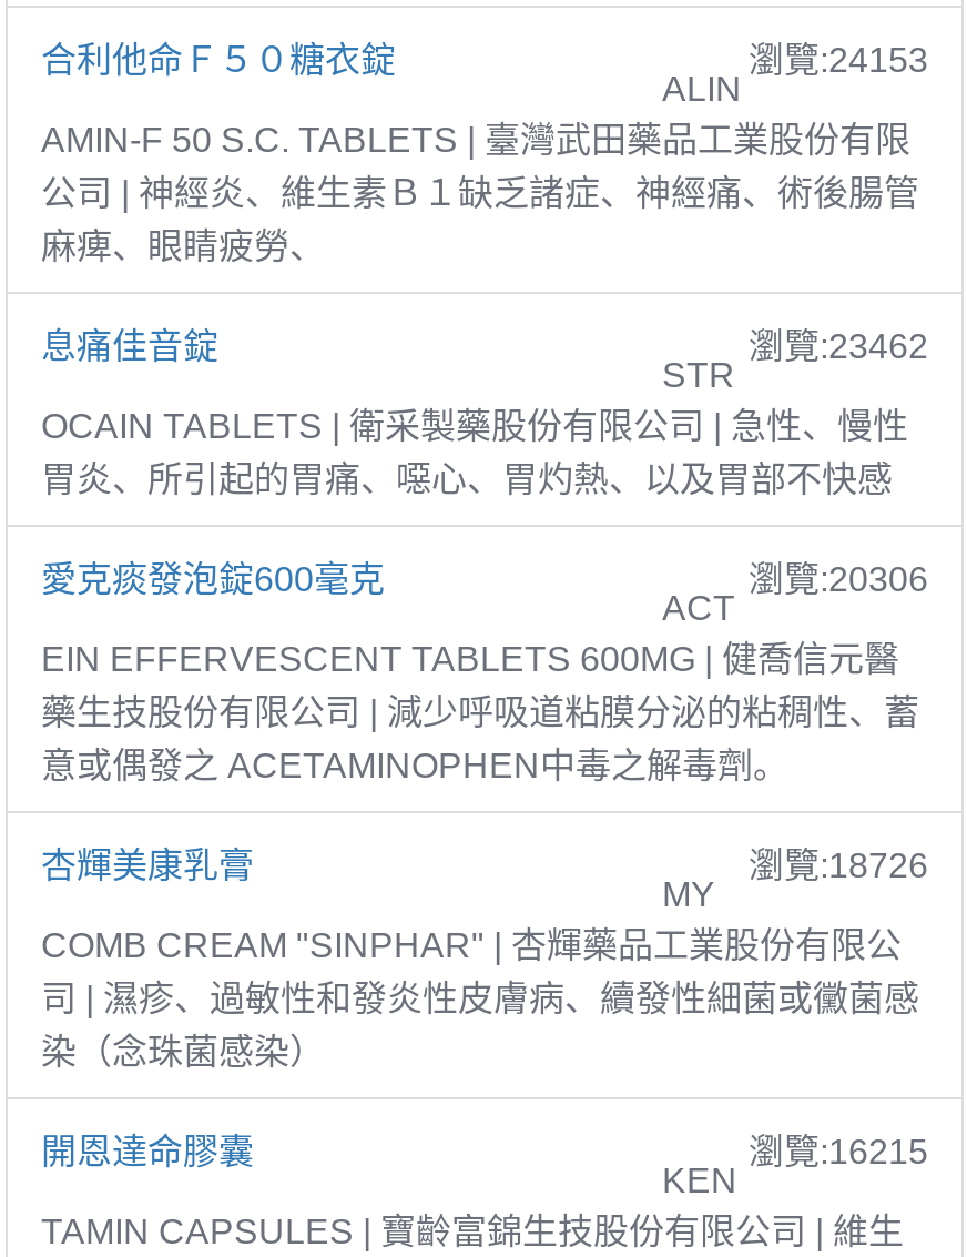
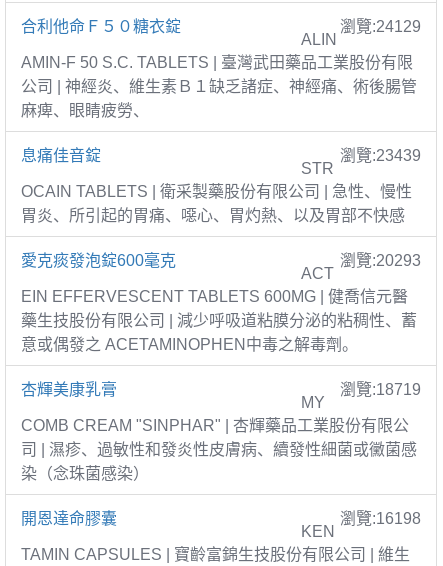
[749,40,928,78] 瀏覽:24153 -> [340,18,421,35] 瀏覽:24129
[749,326,928,364] 瀏覽:23462 -> [340,147,421,164] 瀏覽:23439
[749,559,928,597] 瀏覽:20306 -> [340,252,421,269] 瀏覽:20293
[749,846,928,883] 瀏覽:18726 -> [340,381,421,398] 瀏覽:18719
[749,1132,928,1170] 瀏覽:16215 -> [340,510,421,527] 瀏覽:16198

